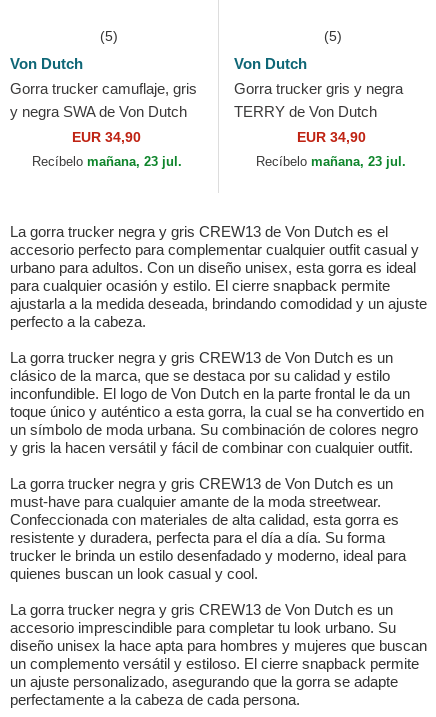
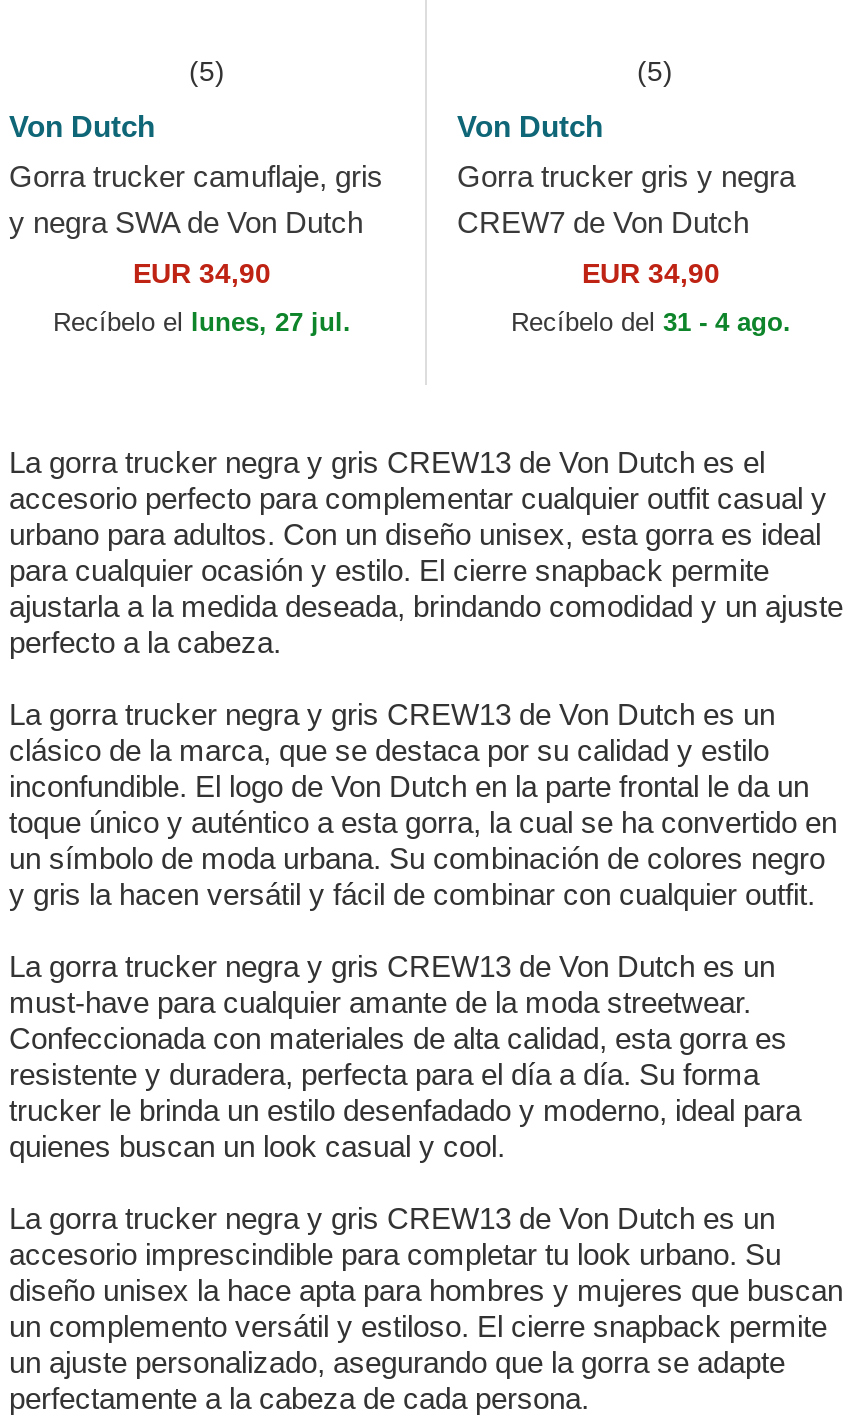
[234,103,377,120] TERRY de Von Dutch -> [457,206,749,240] CREW7 de Von Dutch
[31,154,181,169] Recíbelo mañana, 23 jul. -> [53,308,351,338] Recíbelo el lunes, 27 jul.
[256,154,406,169] Recíbelo mañana, 23 jul. -> [511,308,791,338] Recíbelo del 31 - 4 ago.

